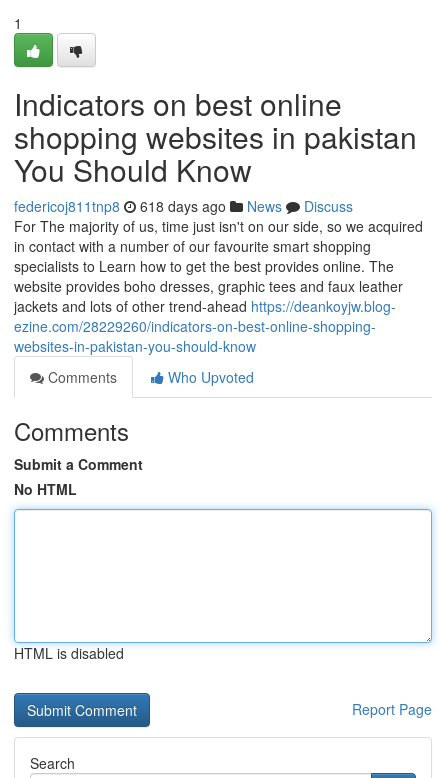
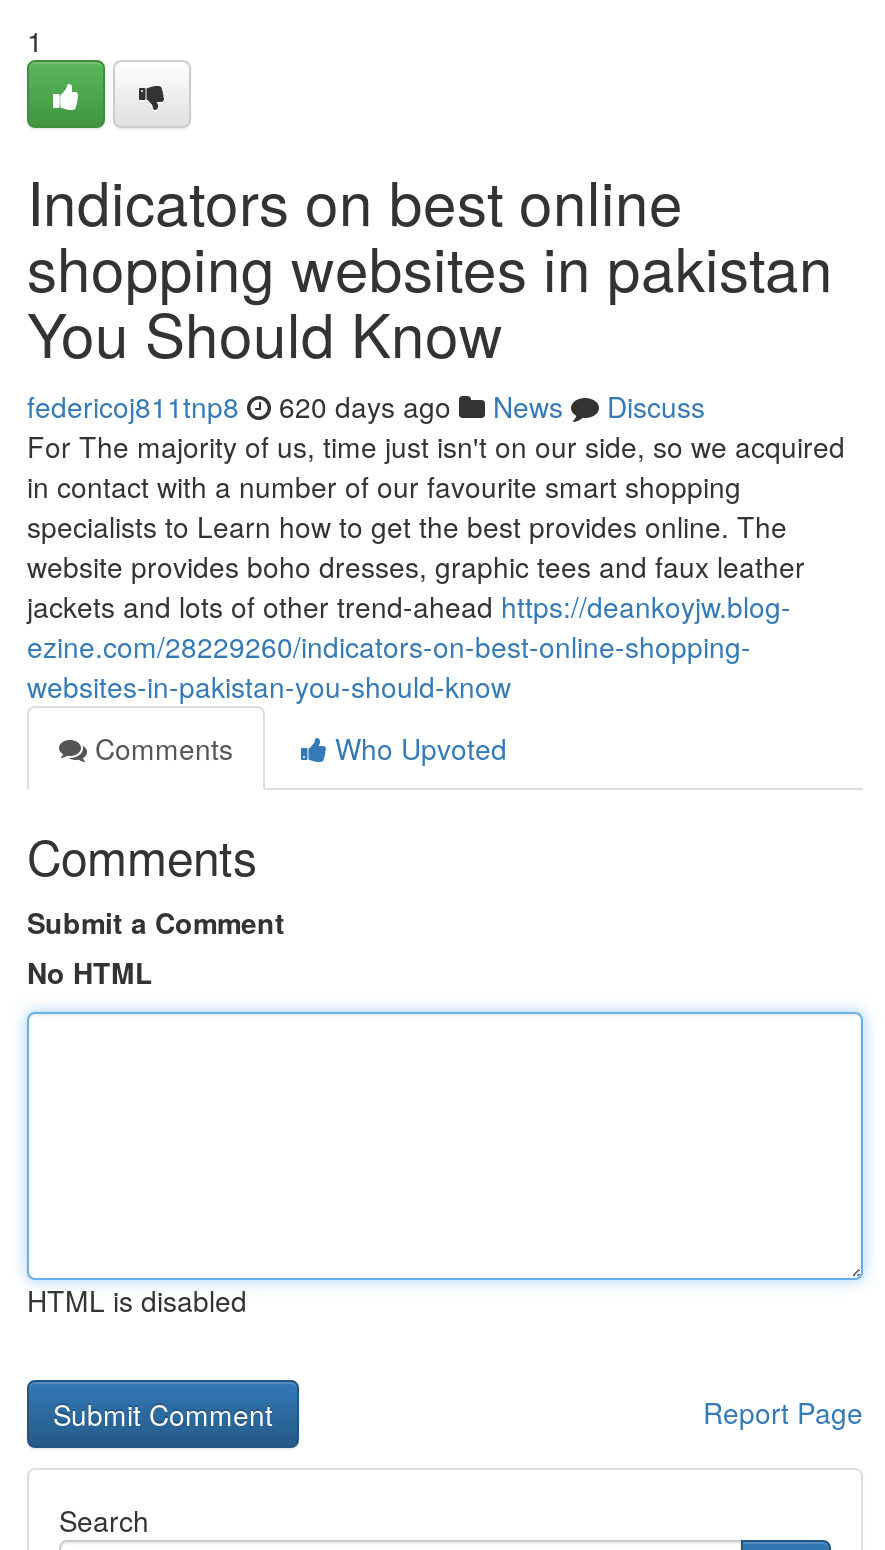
[14,196,353,216] federicoj811tnp8 618 days ago News Discuss -> [27,386,705,426] federicoj811tnp8 620 days ago News Discuss

